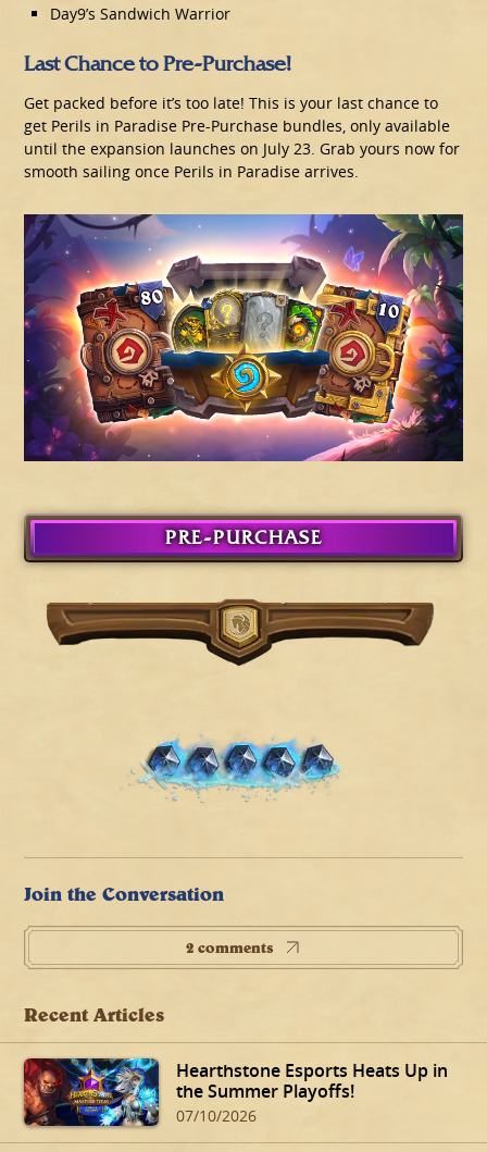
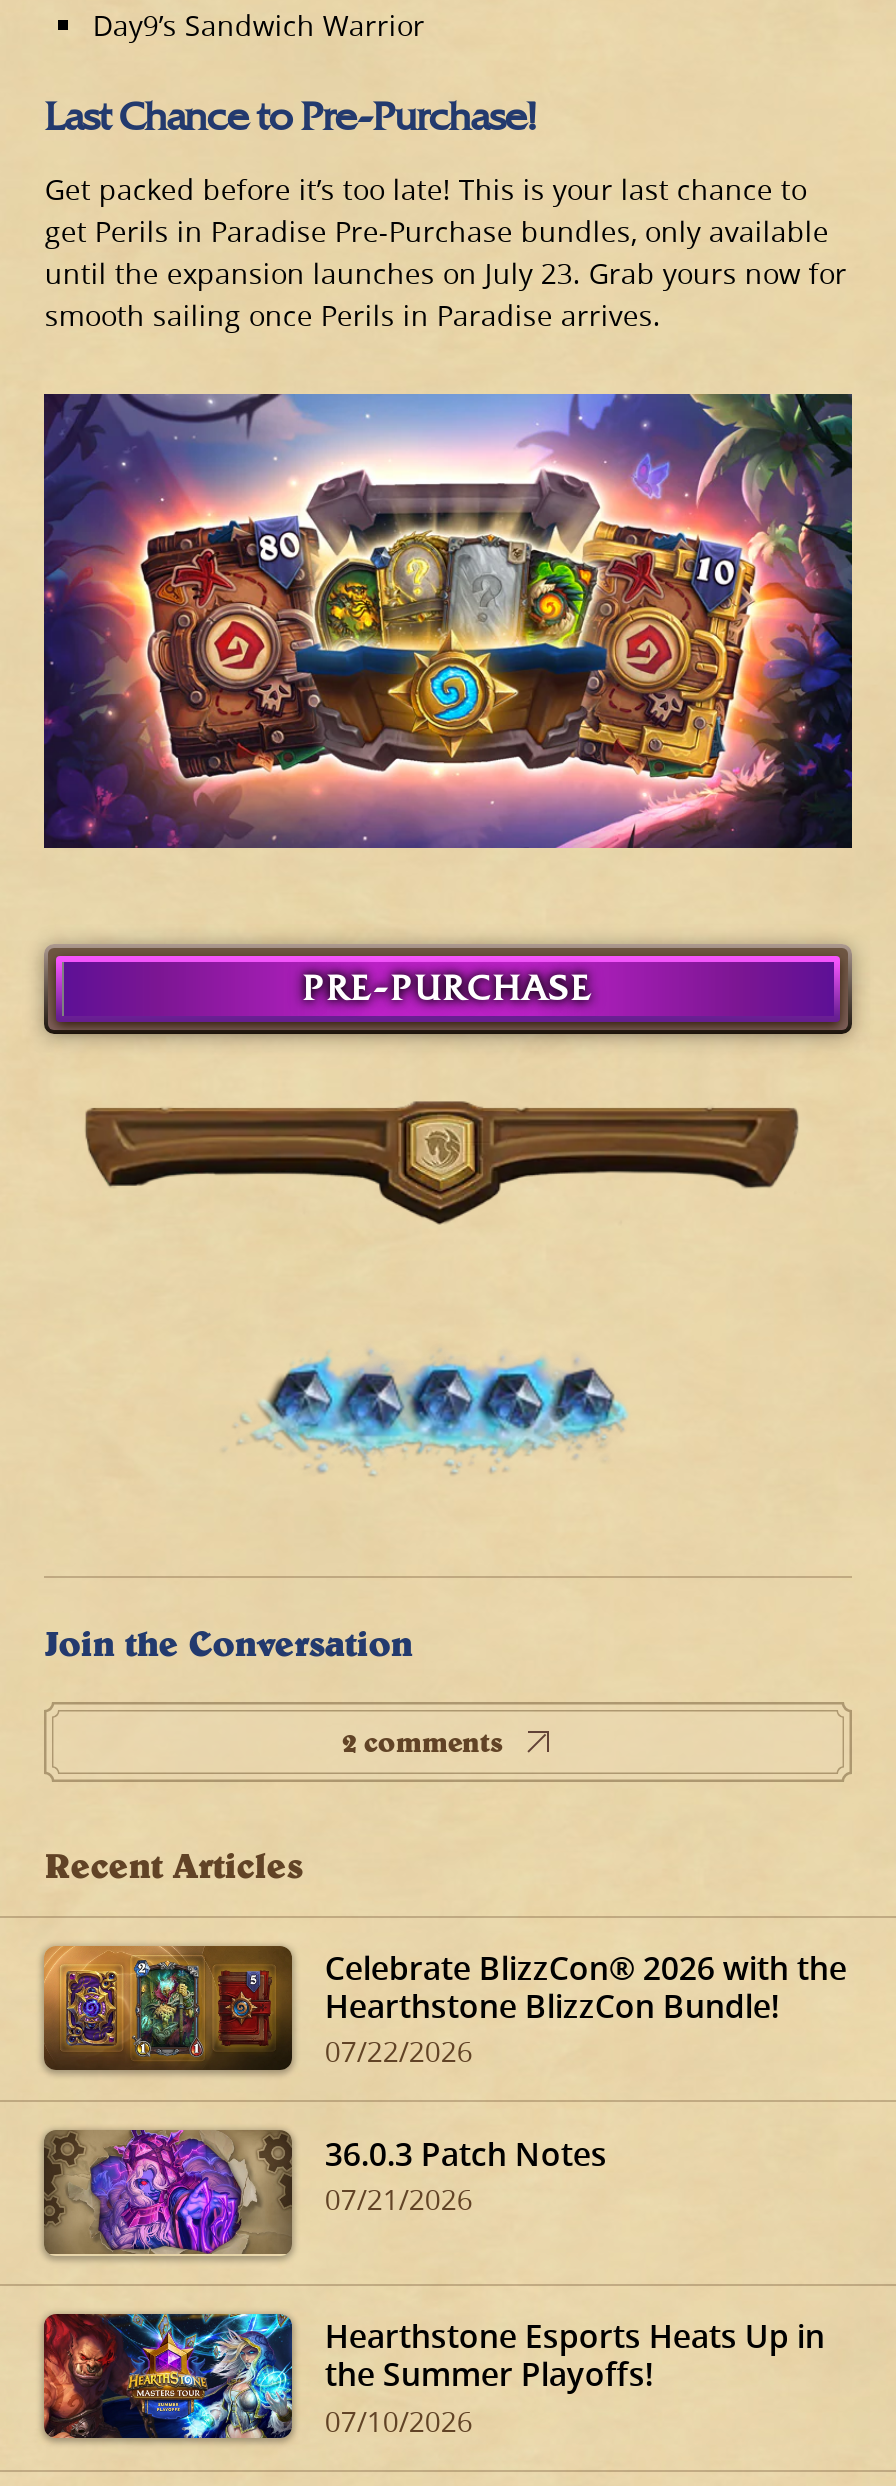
none -> [40,2128,296,2262] [image]
none -> [44,1946,847,2218] [image] | Celebrate BlizzCon® 2026 with the | Hearthstone BlizzCon Bundle! | 07/22/2026 | 36.0.3 Patch Notes | 07/21/2026

